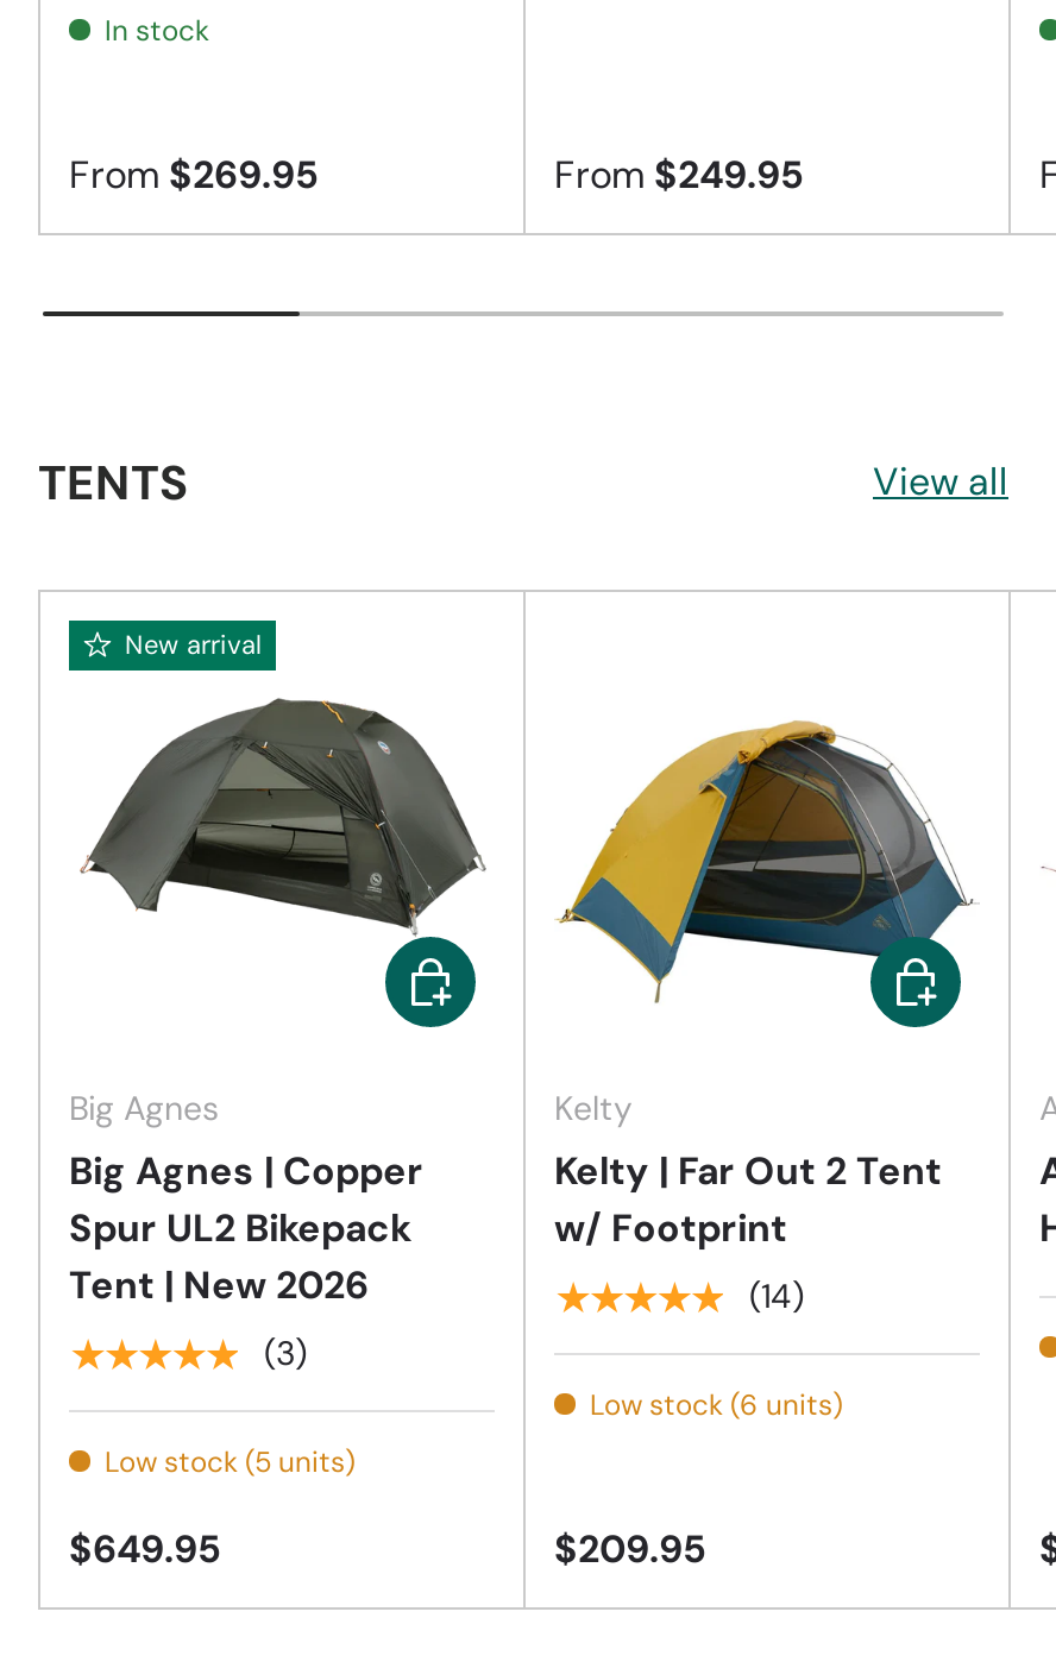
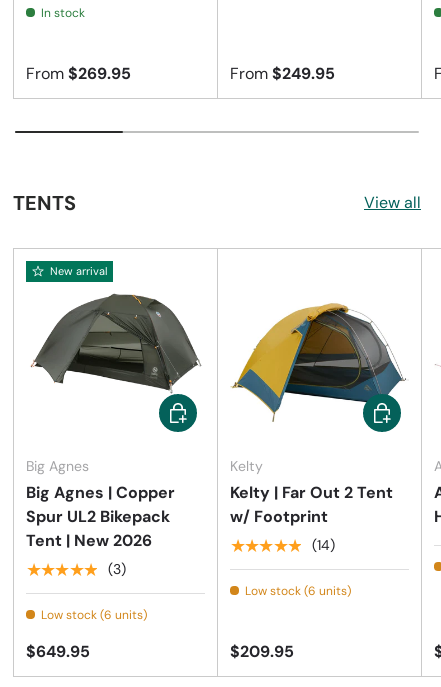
[105,1443,354,1481] Low stock (5 units) -> [41,607,147,623] Low stock (6 units)

